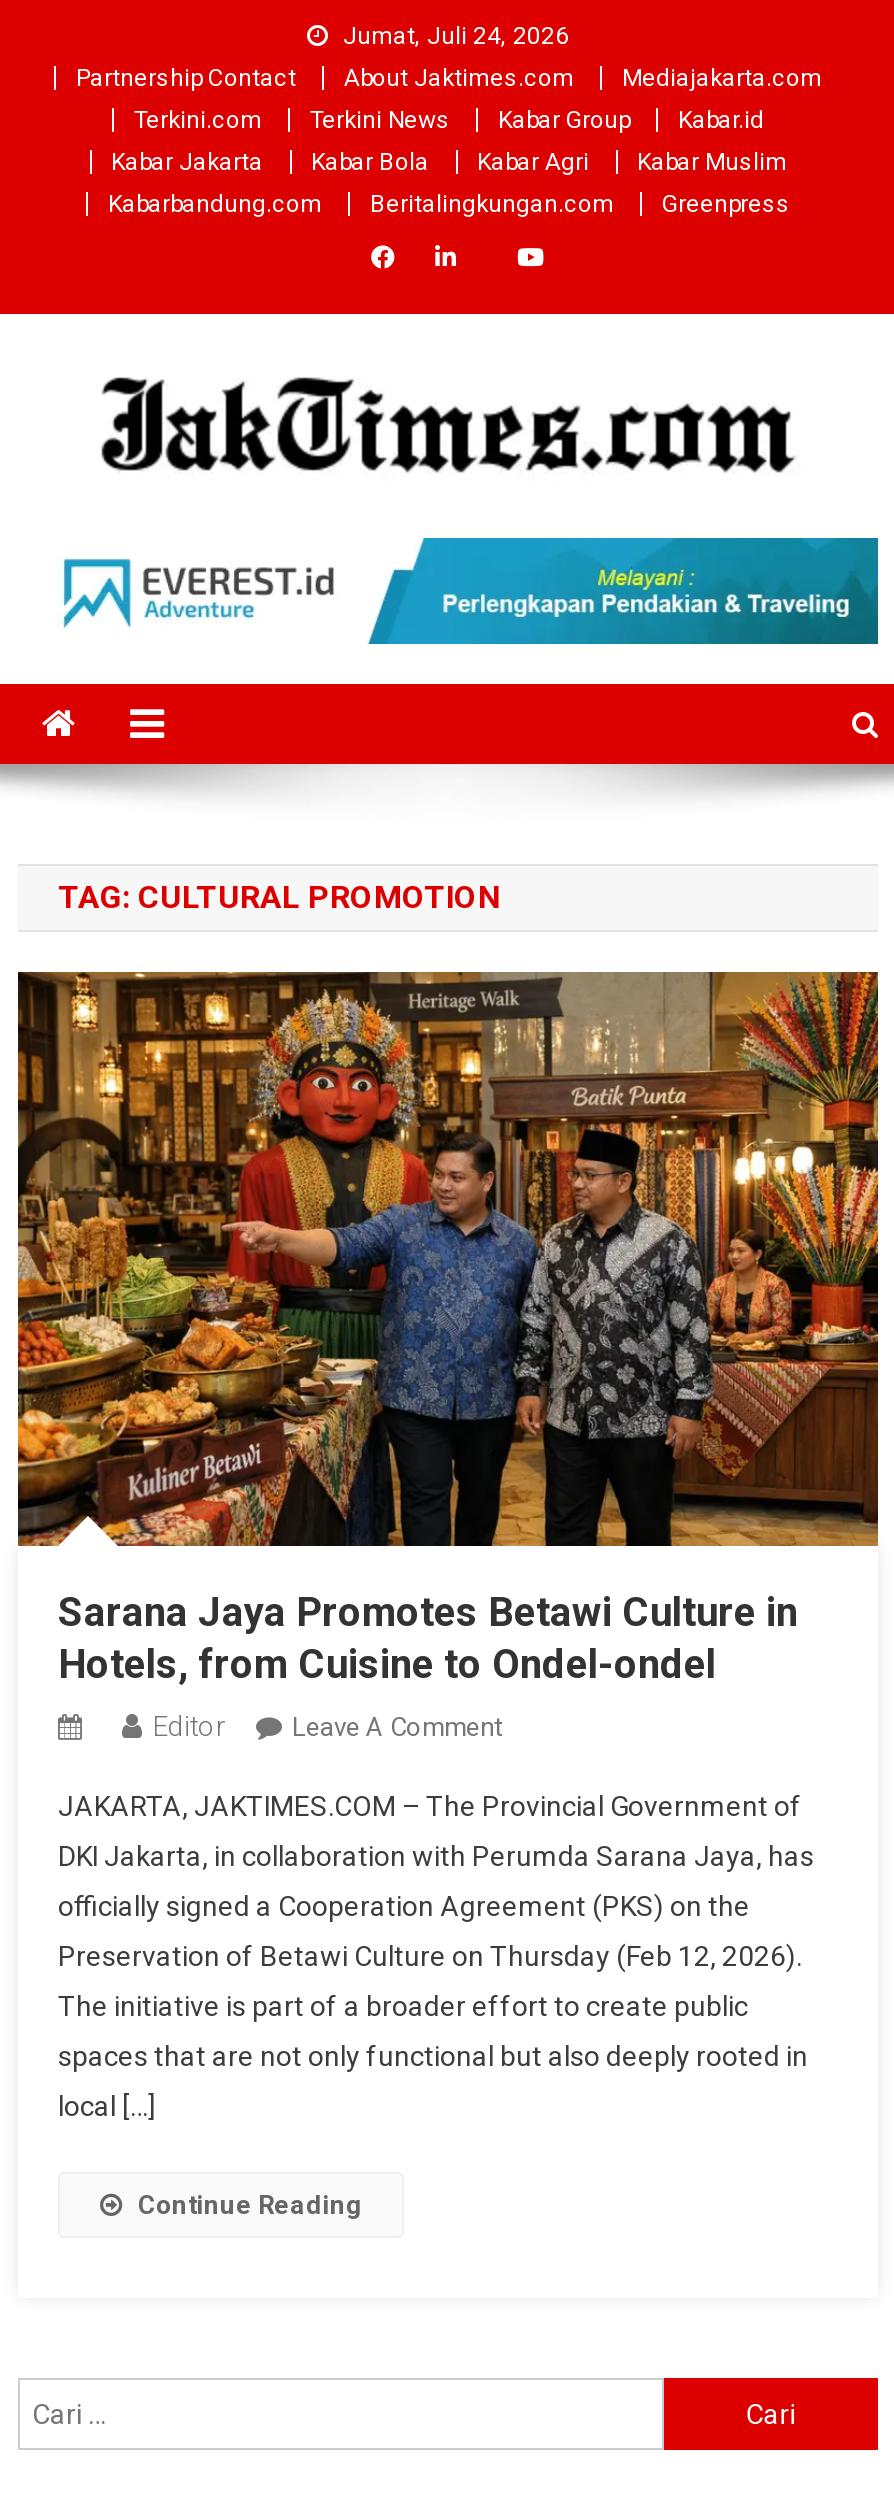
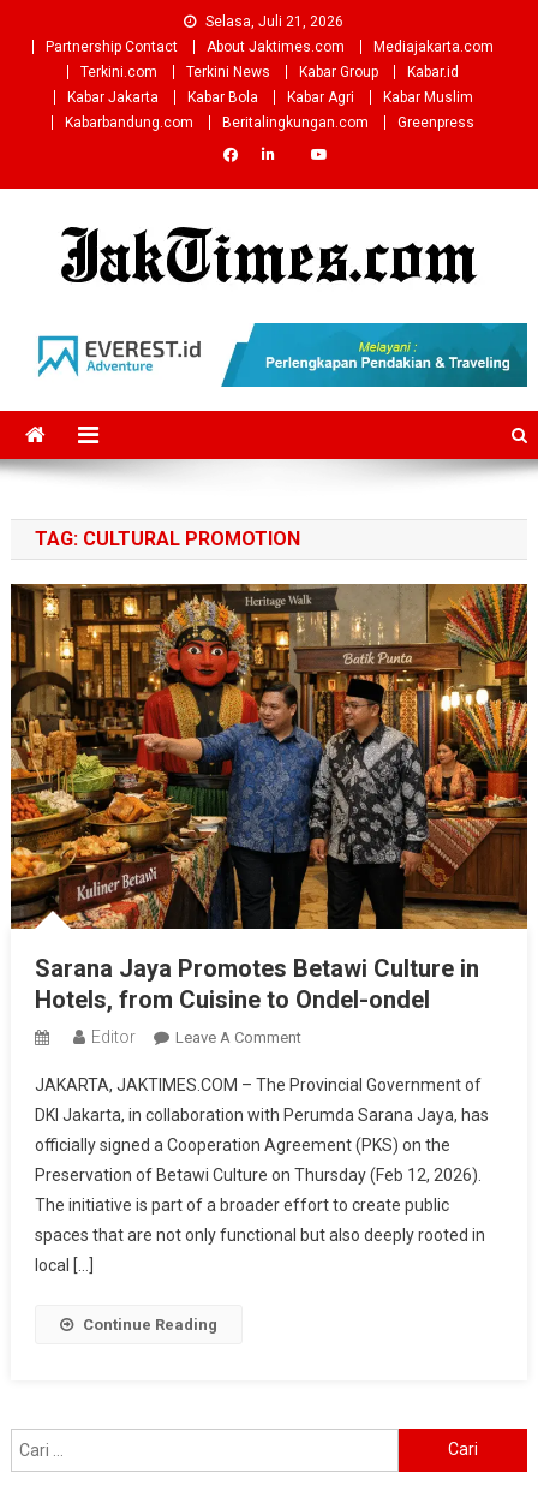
[343,22,569,50] Jumat, Juli 24, 2026 -> [205,13,343,30] Selasa, Juli 21, 2026

